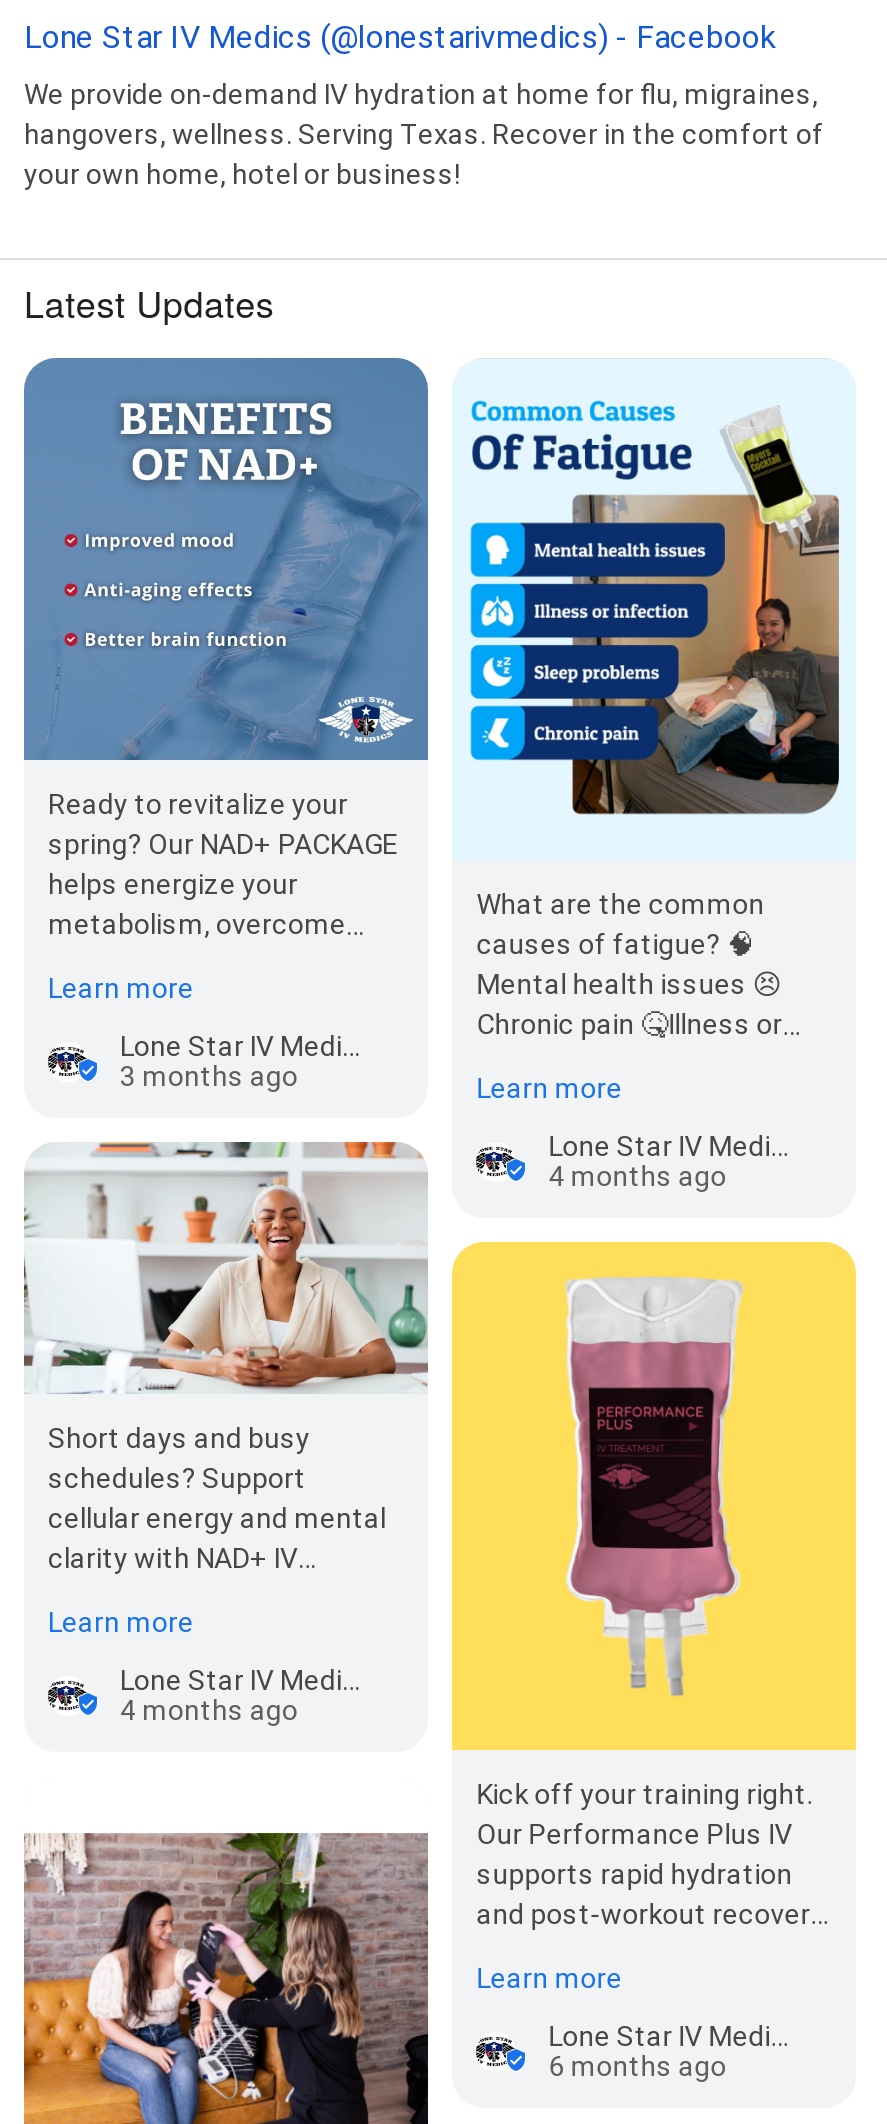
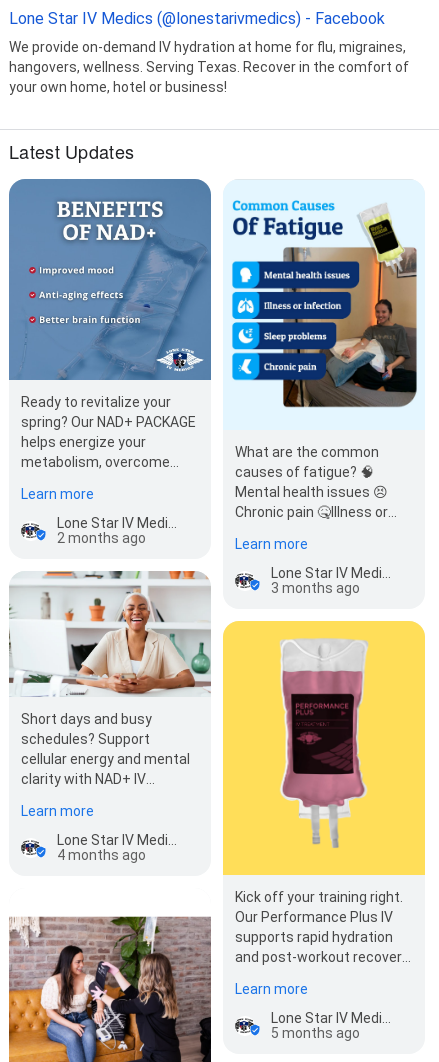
[120,1061,298,1093] 3 months ago -> [57,530,146,546] 2 months ago
[548,1161,726,1193] 4 months ago -> [271,580,360,596] 3 months ago
[548,2050,726,2082] 6 months ago -> [271,1025,360,1041] 5 months ago

